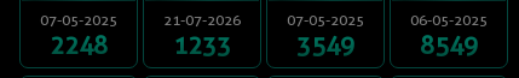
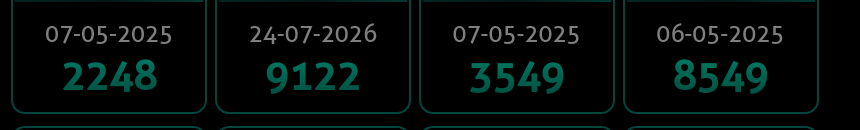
[163,12,241,29] 21-07-2026 -> [249,20,377,48] 24-07-2026
[173,31,231,60] 1233 -> [265,52,361,100] 9122

